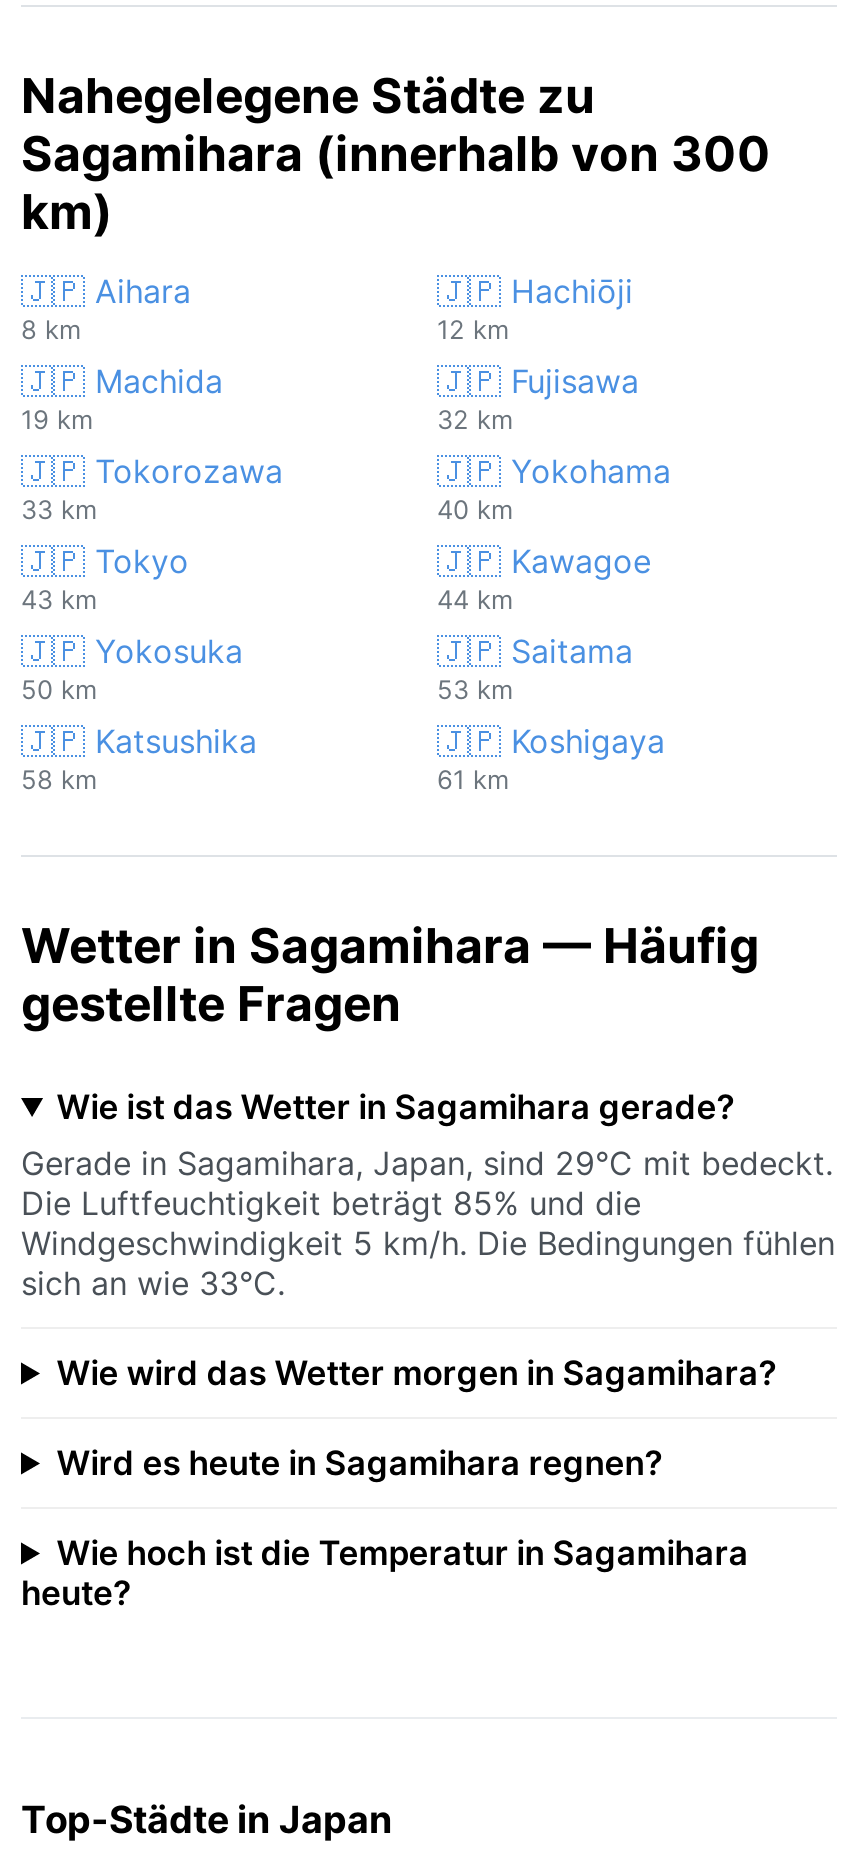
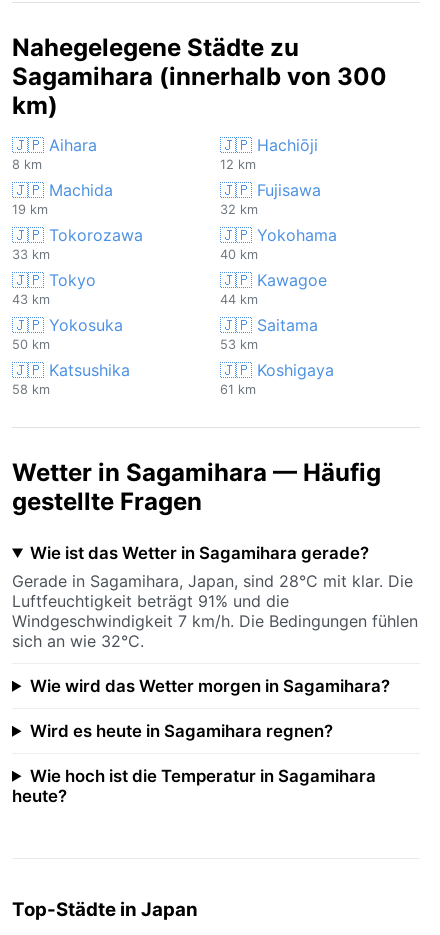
[21,1143,835,1303] Gerade in Sagamihara, Japan, sind 29°C mit bedeckt. | Die Luftfeuchtigkeit beträgt 85% und die | Windgeschwindigkeit 5 km/h. Die Bedingungen fühlen | sich an wie 33°C. -> [12,571,418,651] Gerade in Sagamihara, Japan, sind 28°C mit klar. Die | Luftfeuchtigkeit beträgt 91% und die | Windgeschwindigkeit 7 km/h. Die Bedingungen fühlen | sich an wie 32°C.

